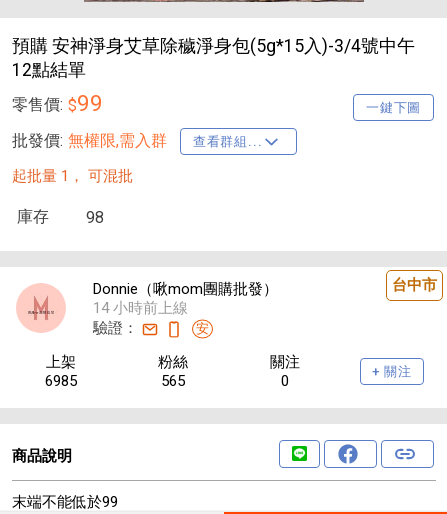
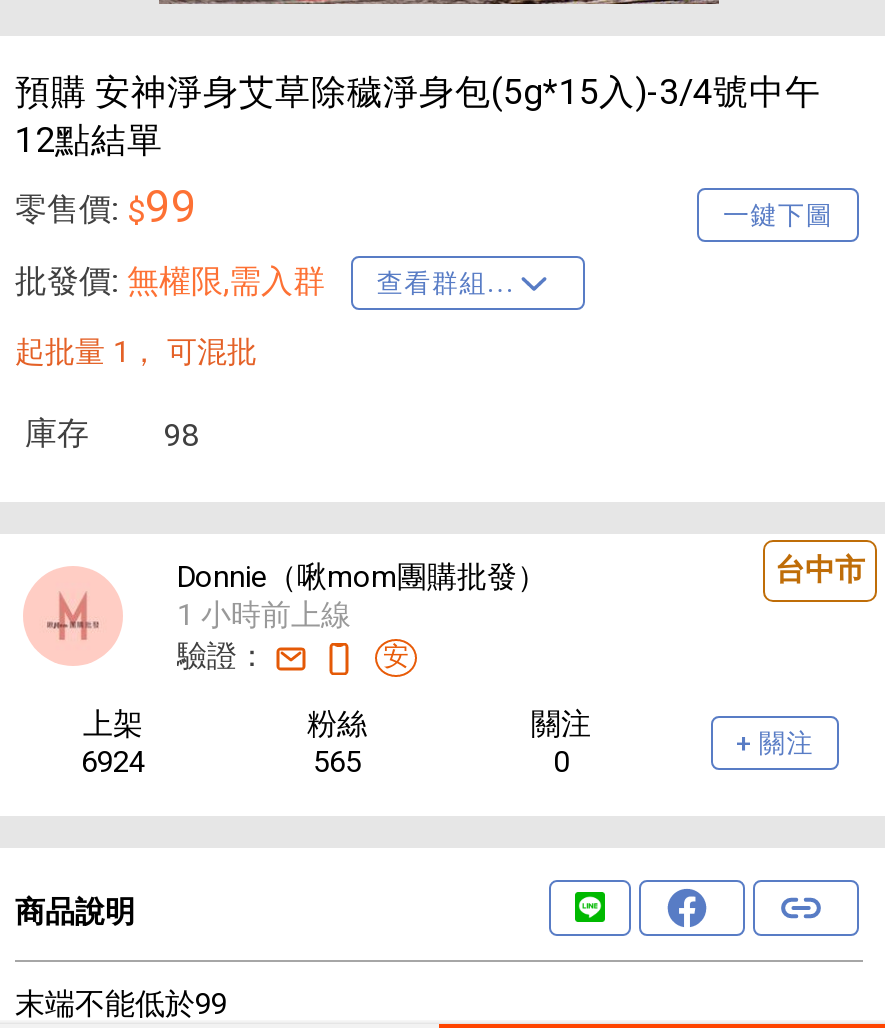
[93,299,188,317] 14 小時前上線 -> [177,598,351,634] 1 小時前上線
[45,372,77,390] 6985 -> [81,745,145,781] 6924

